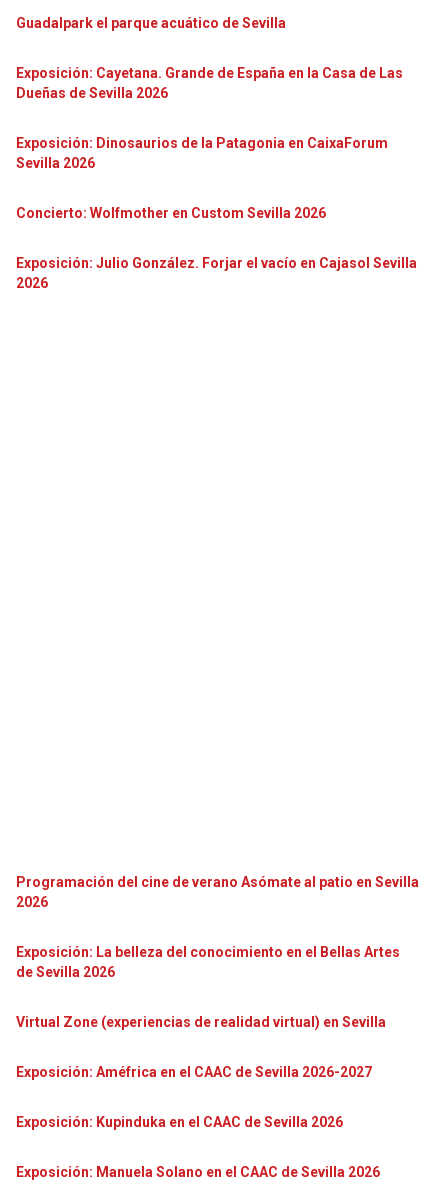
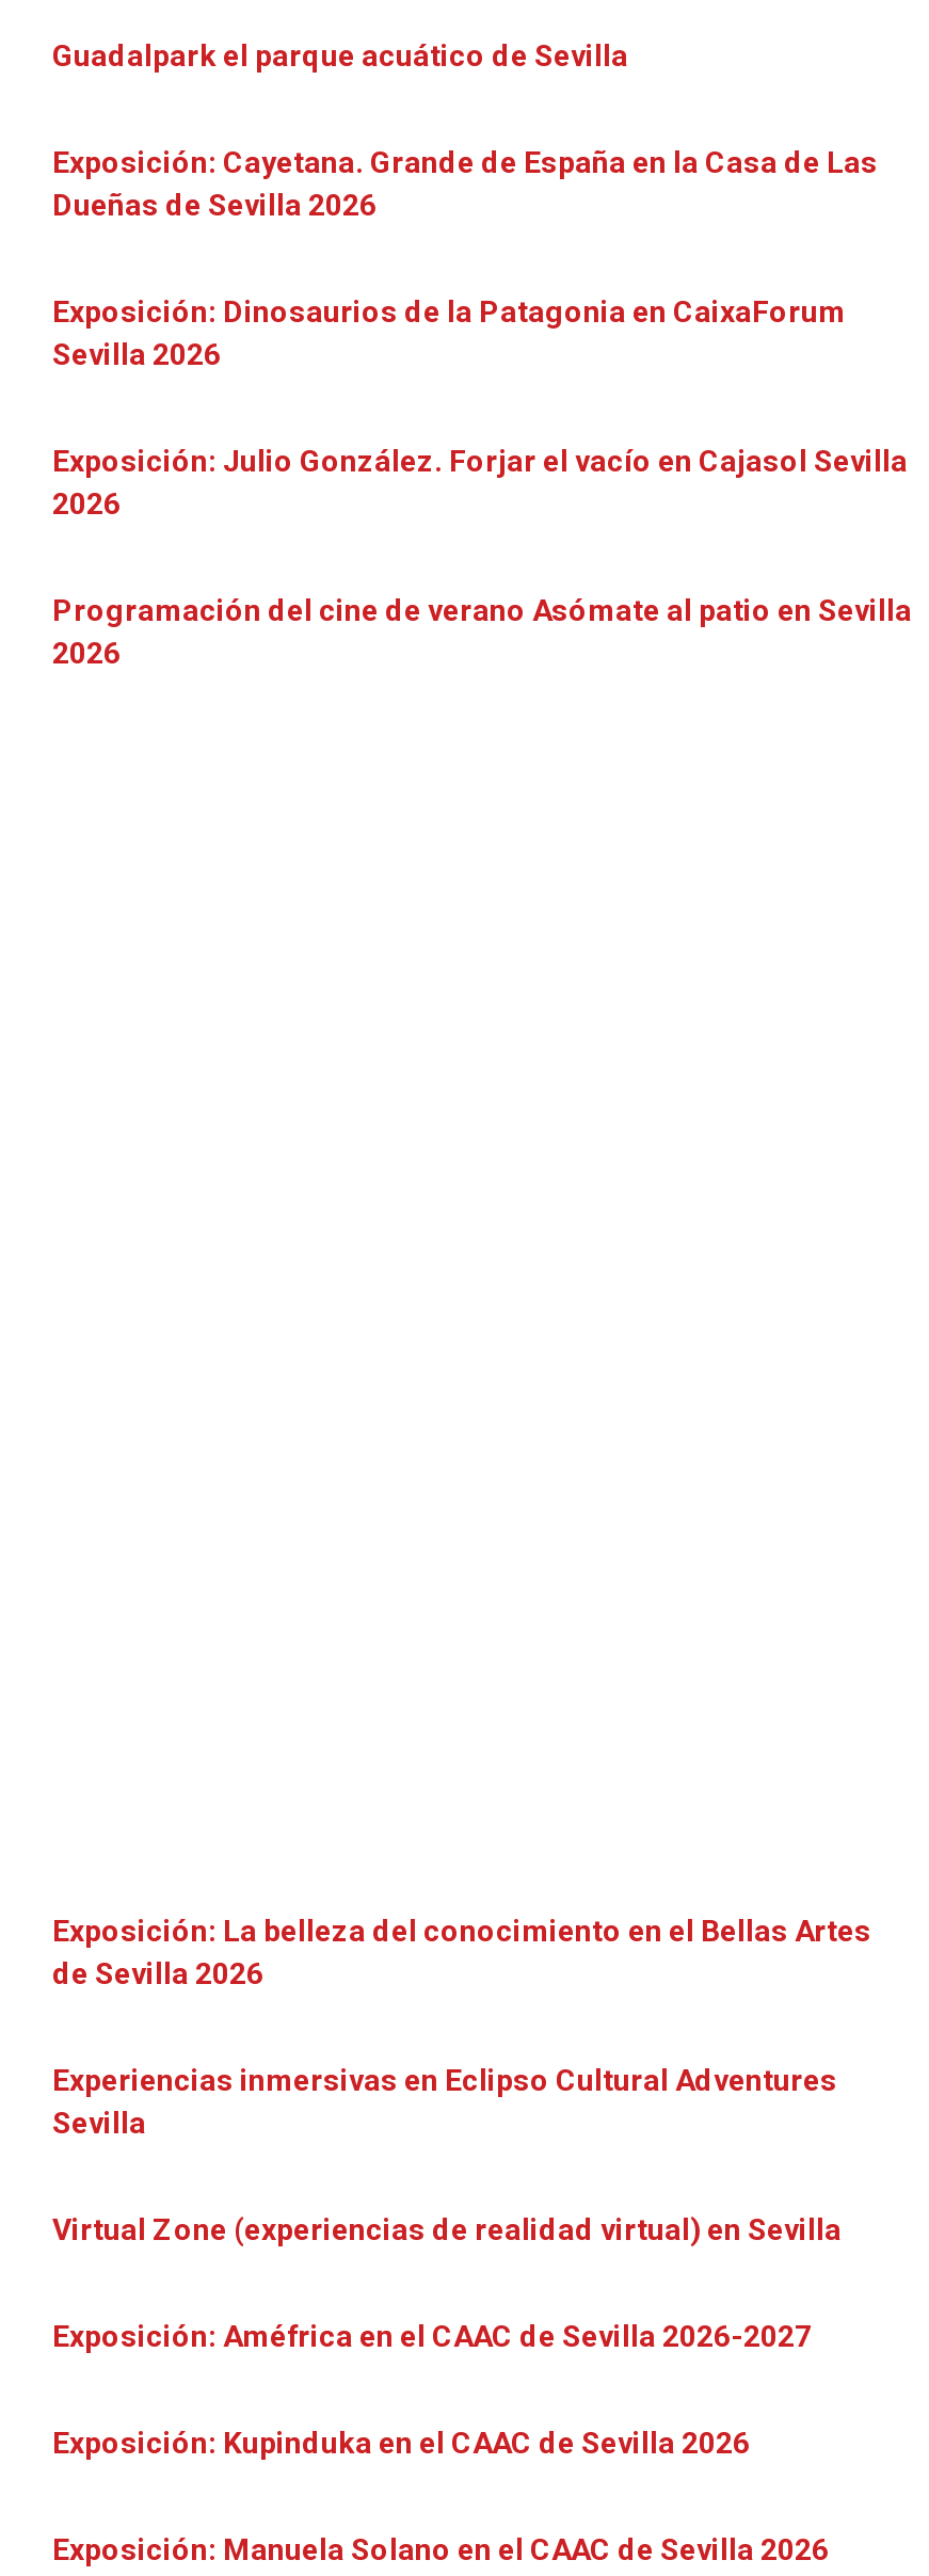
[16,205,326,221] Concierto: Wolfmother en Custom Sevilla 2026 -> none
moved [16,255,417,291] -> [52,443,908,520]: Exposición: Julio González. Forjar el vacío en Cajasol Sevilla | 2026
moved [16,874,419,910] -> [52,592,912,669]: Programación del cine de verano Asómate al patio en Sevilla | 2026
moved [16,944,400,980] -> [52,1913,871,1990]: Exposición: La belleza del conocimiento en el Bellas Artes | de Sevilla 2026
none -> [52,2062,837,2139] Experiencias inmersivas en Eclipso Cultural Adventures | Sevilla

